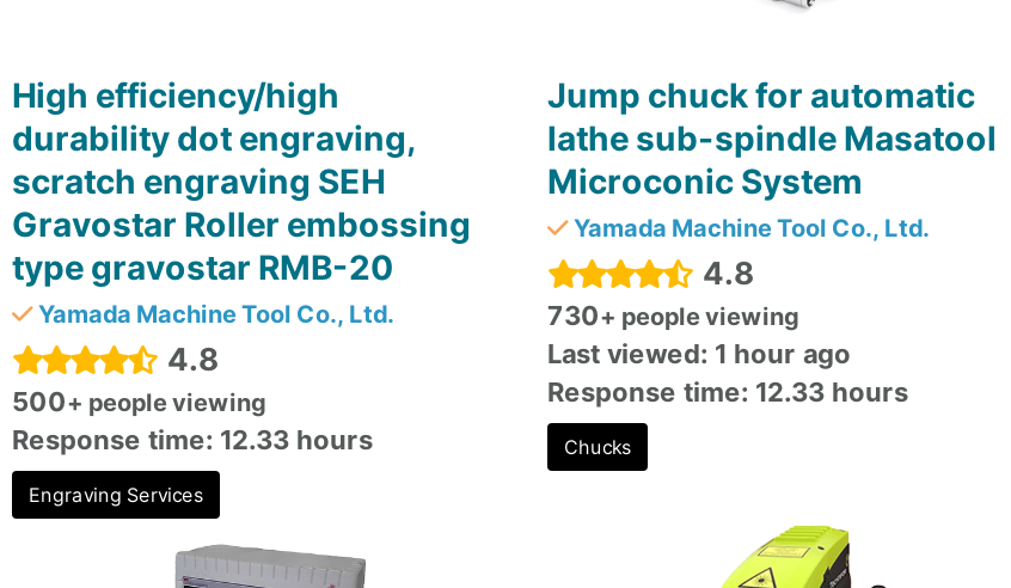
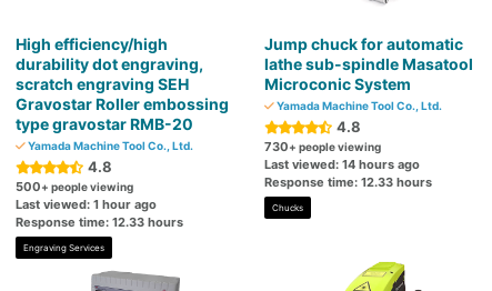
moved [547,337,851,370] -> [16,197,157,212]: Last viewed: 1 hour ago
none -> [264,157,420,172] Last viewed: 14 hours ago

